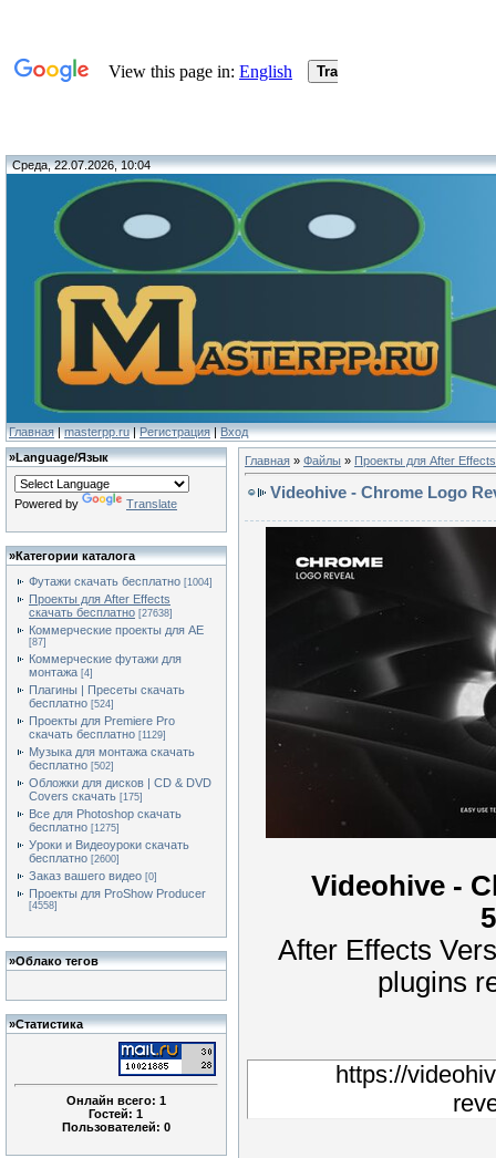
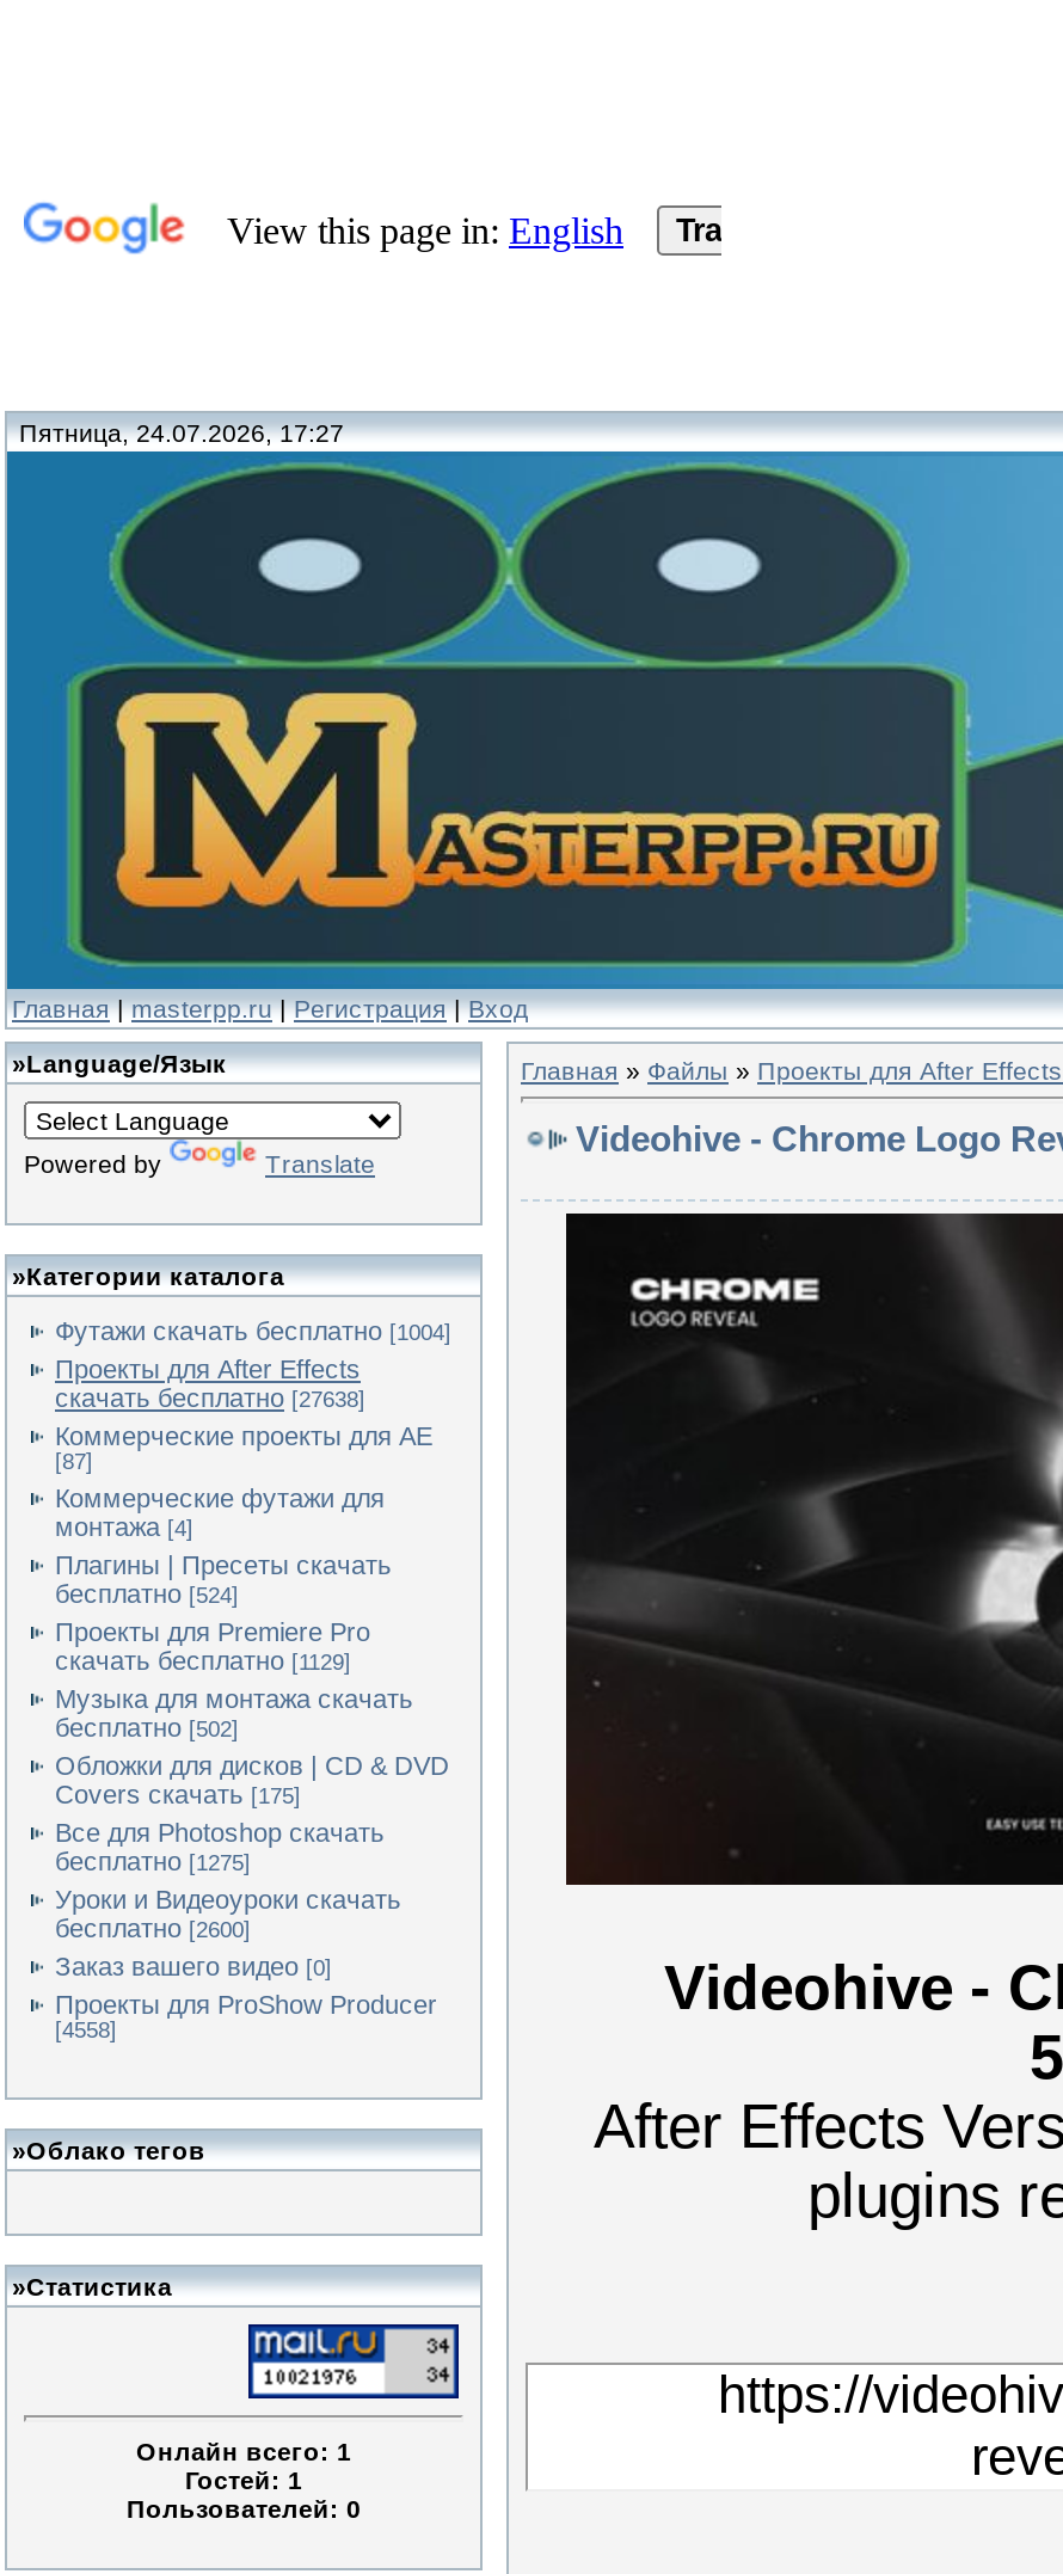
[12,158,151,172] Среда, 22.07.2026, 10:04 -> [19,418,344,447] Пятница, 24.07.2026, 17:27

